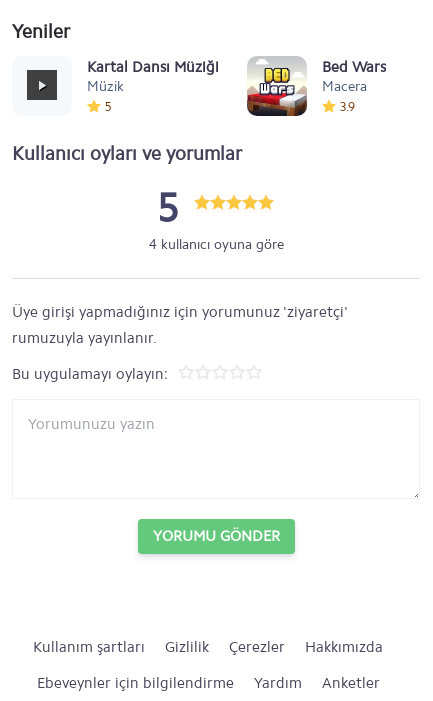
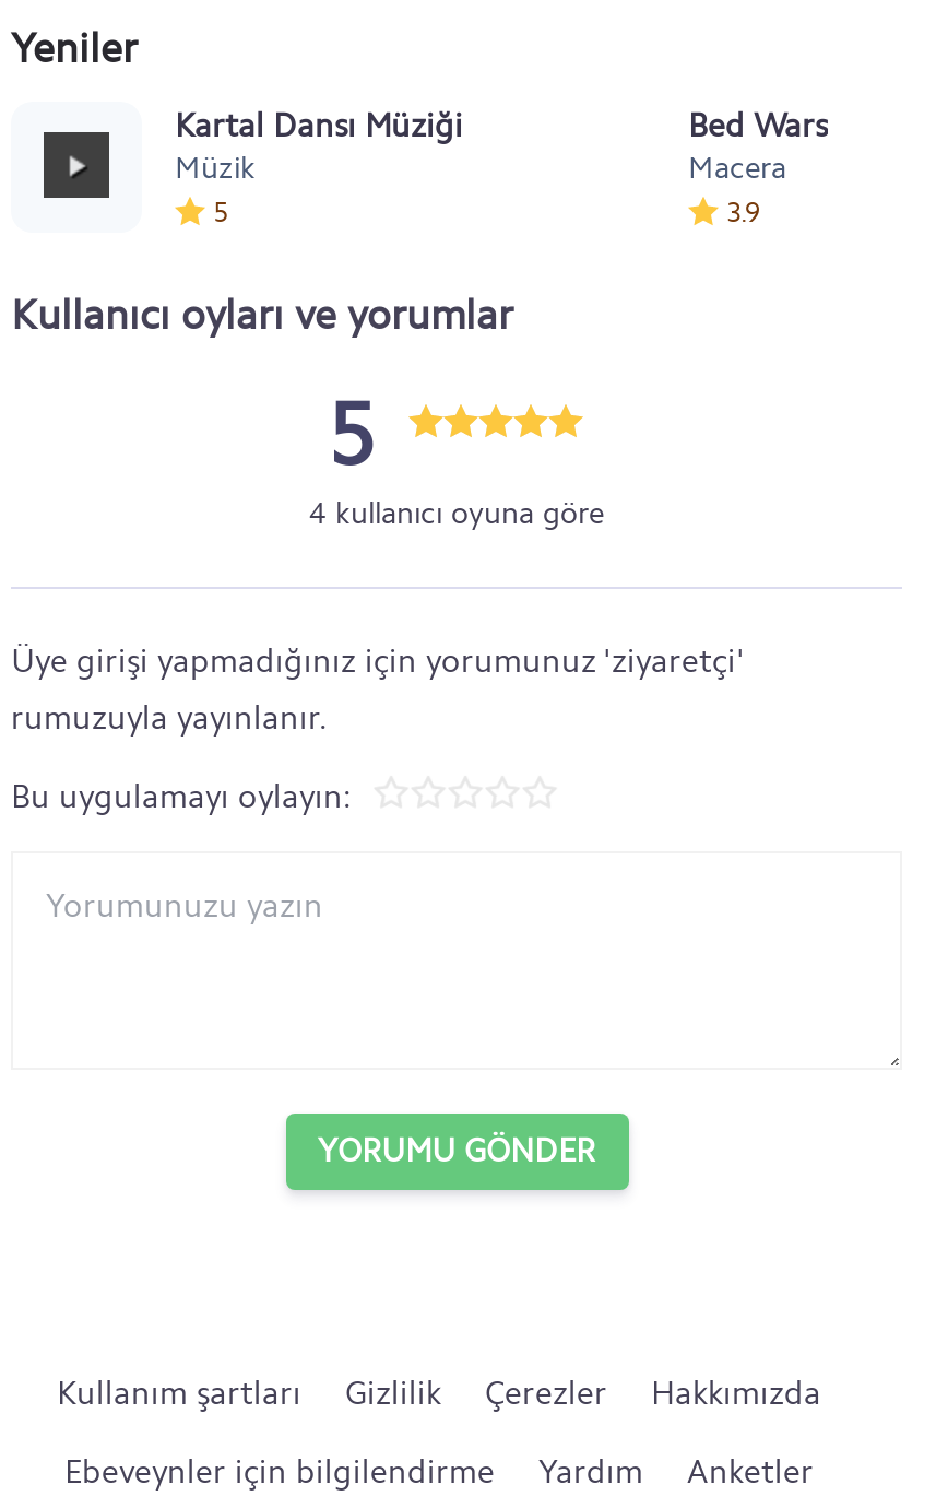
[246,56,308,117] [image] -> none

